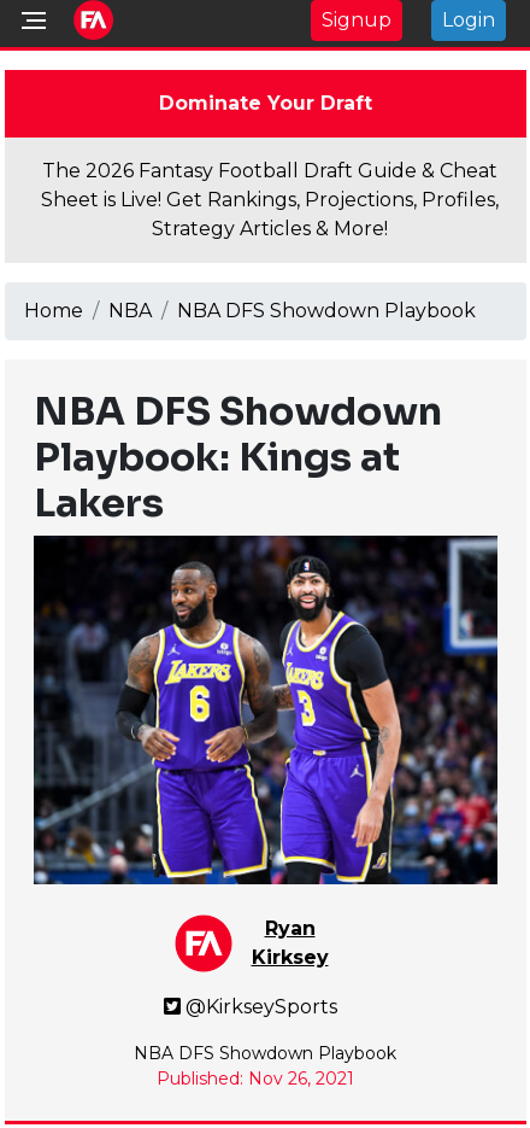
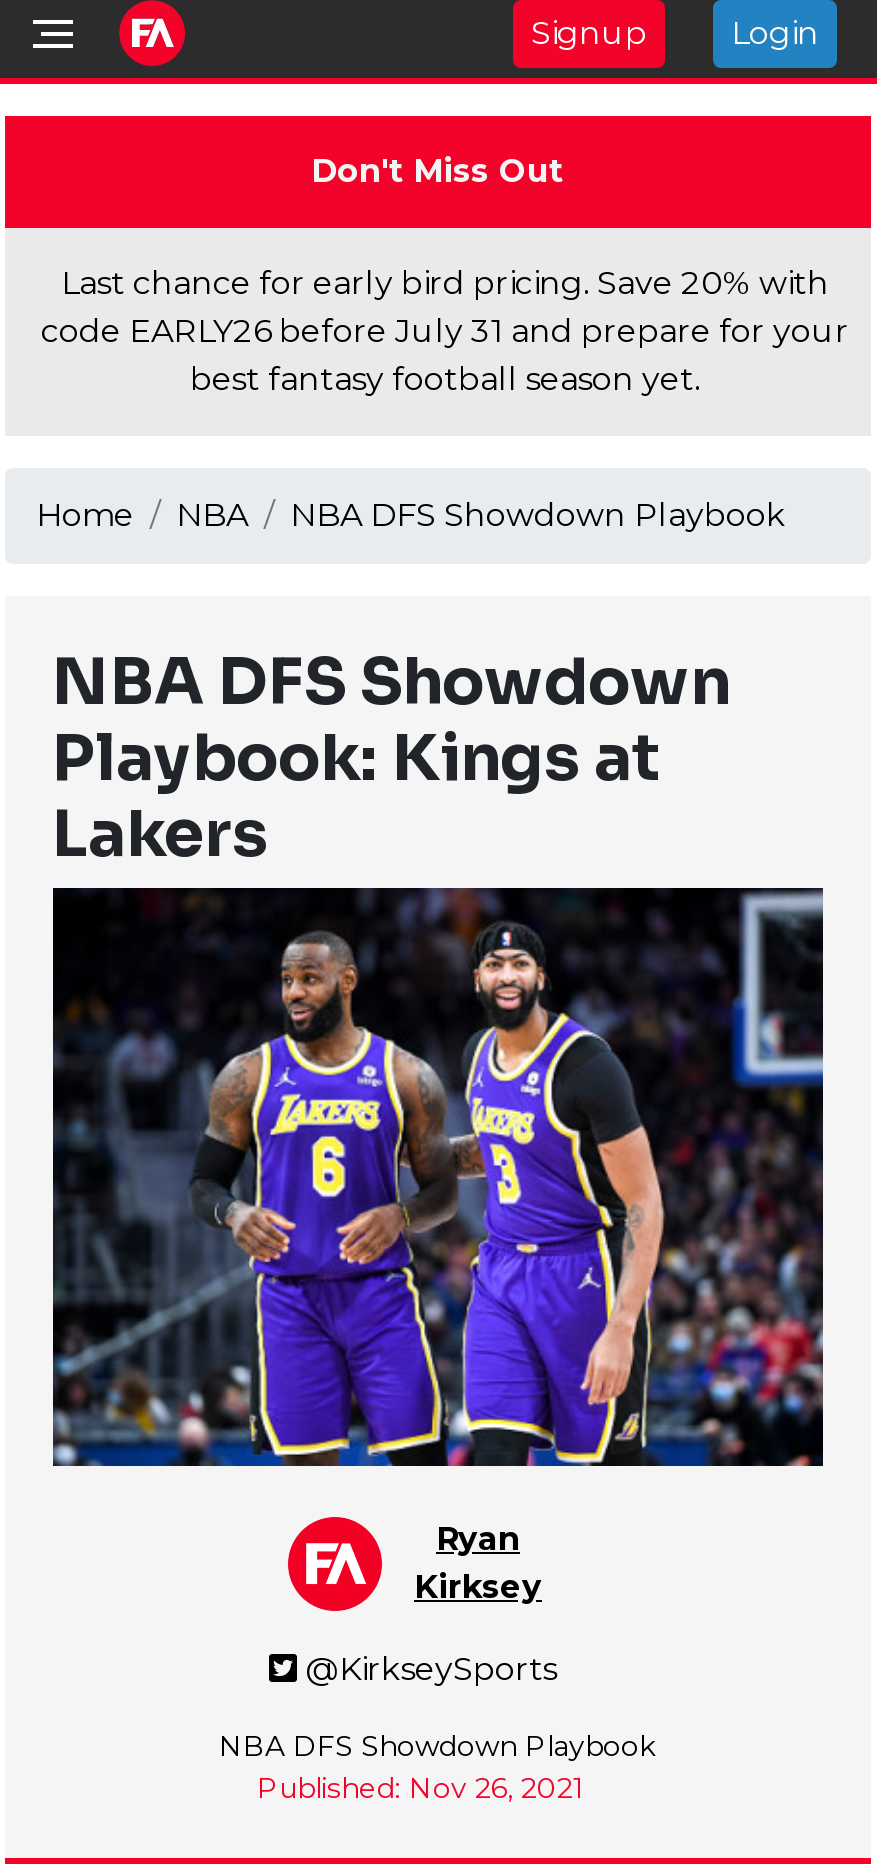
[158,92,372,115] Dominate Your Draft -> [311,152,563,190] Don't Miss Out
[41,159,499,240] The 2026 Fantasy Football Draft Guide & Cheat | Sheet is Live! Get Rankings, Projections, Profiles, | Strategy Articles & More! -> [41,264,849,398] Last chance for early bird pricing. Save 20% with | code EARLY26 before July 31 and prepare for your | best fantasy football season yet.

